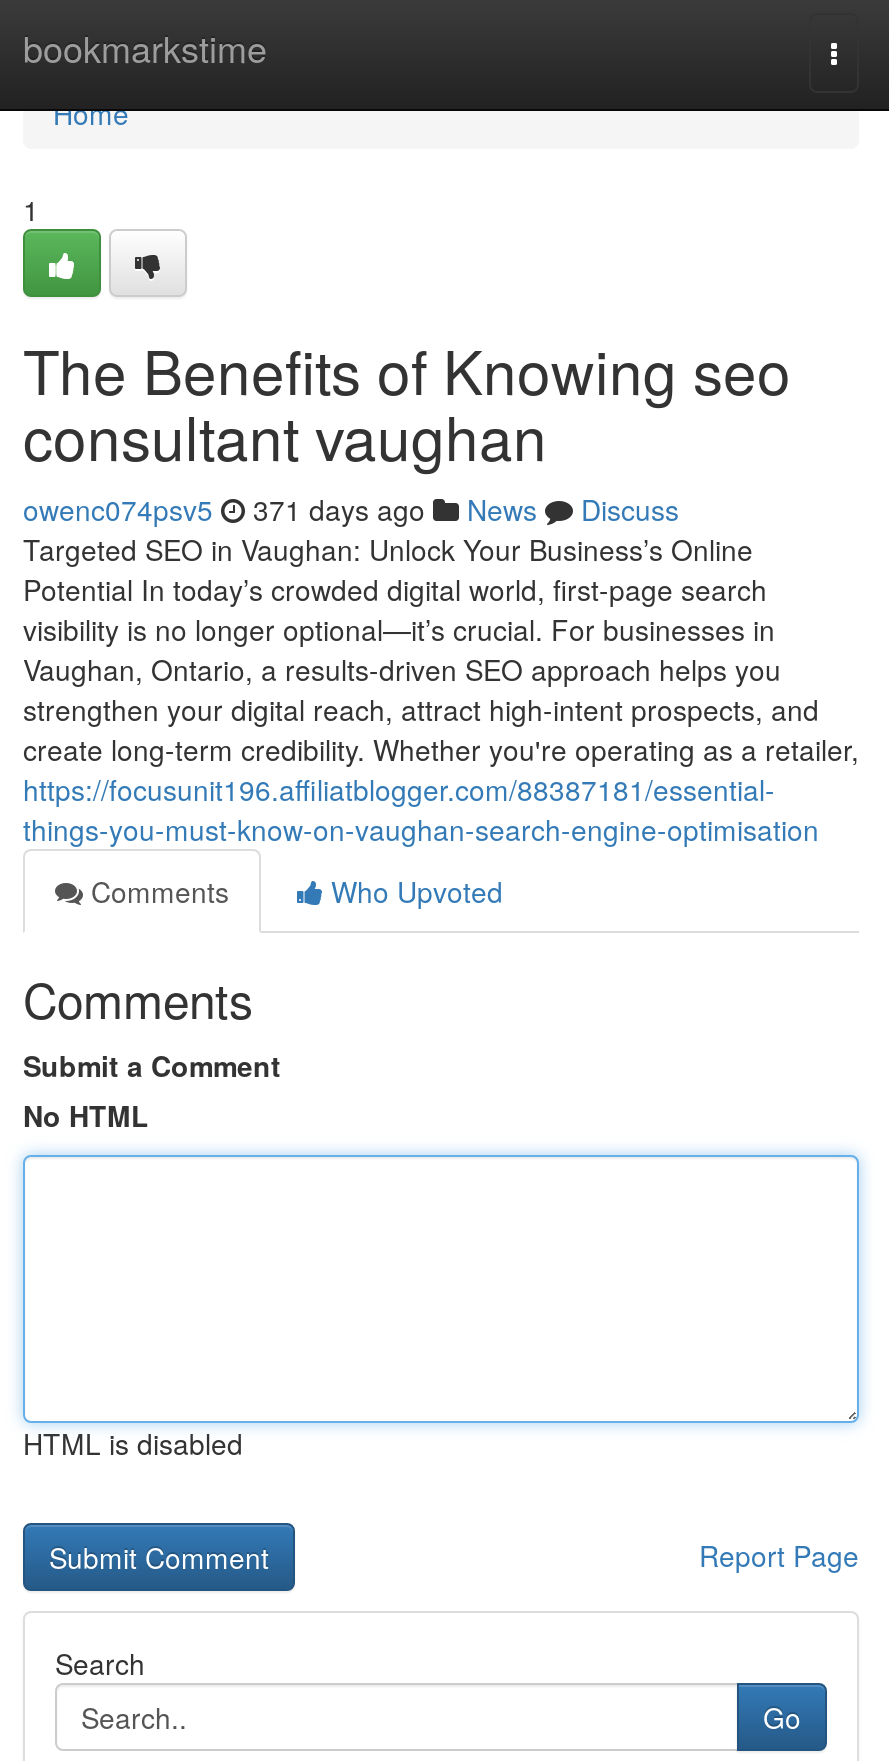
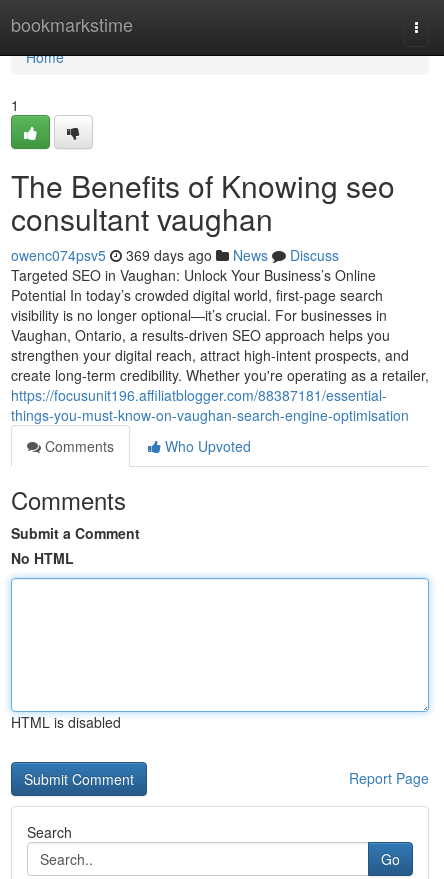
[23,489,679,529] owenc074psv5 371 days ago News Discuss -> [11,245,339,265] owenc074psv5 369 days ago News Discuss

